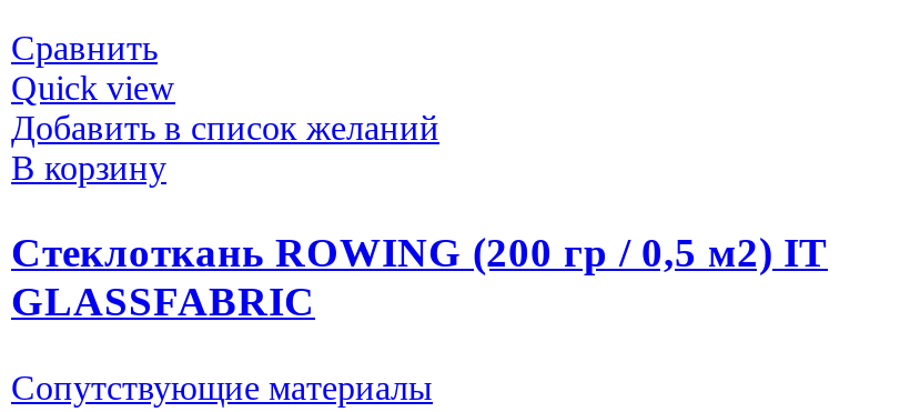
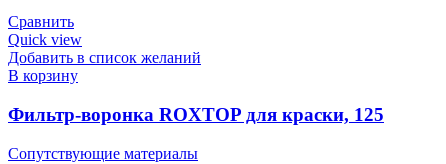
[11,230,828,325] Стеклоткань ROWING (200 гр / 0,5 м2) IT | GLASSFABRIC -> [8,104,384,125] Фильтр-воронка ROXTOP для краски, 125

